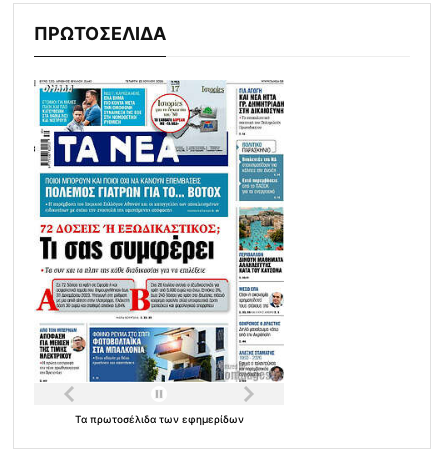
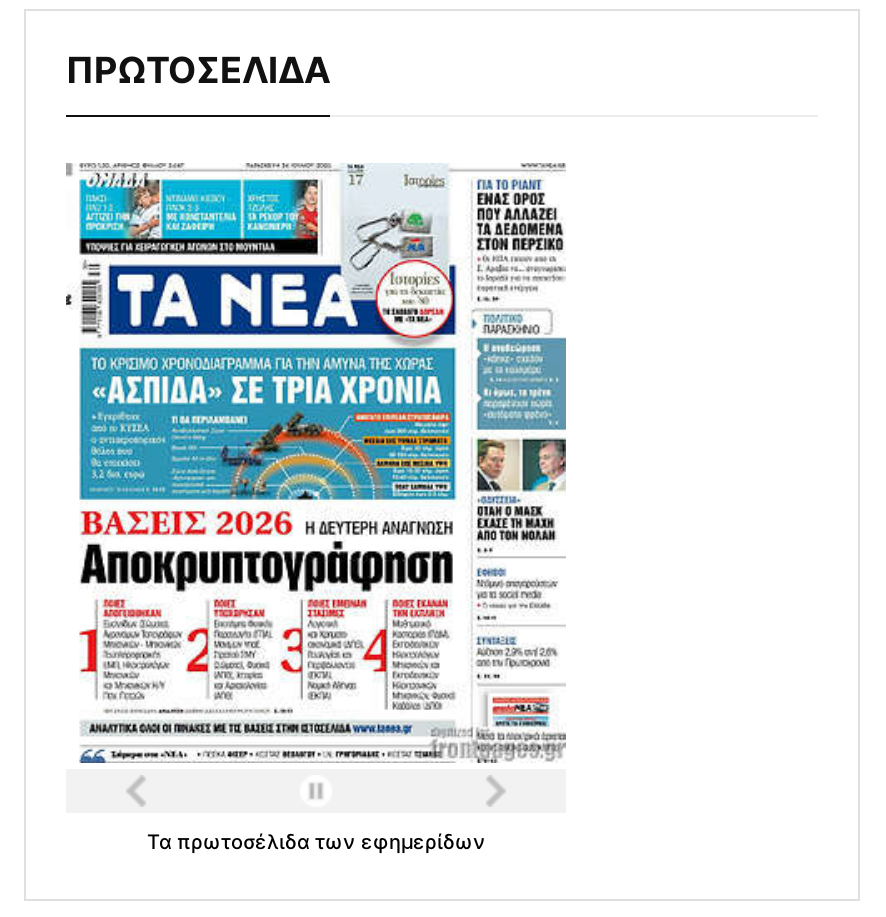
[35,80,285,383] [image] -> [66,165,568,767] [image]

